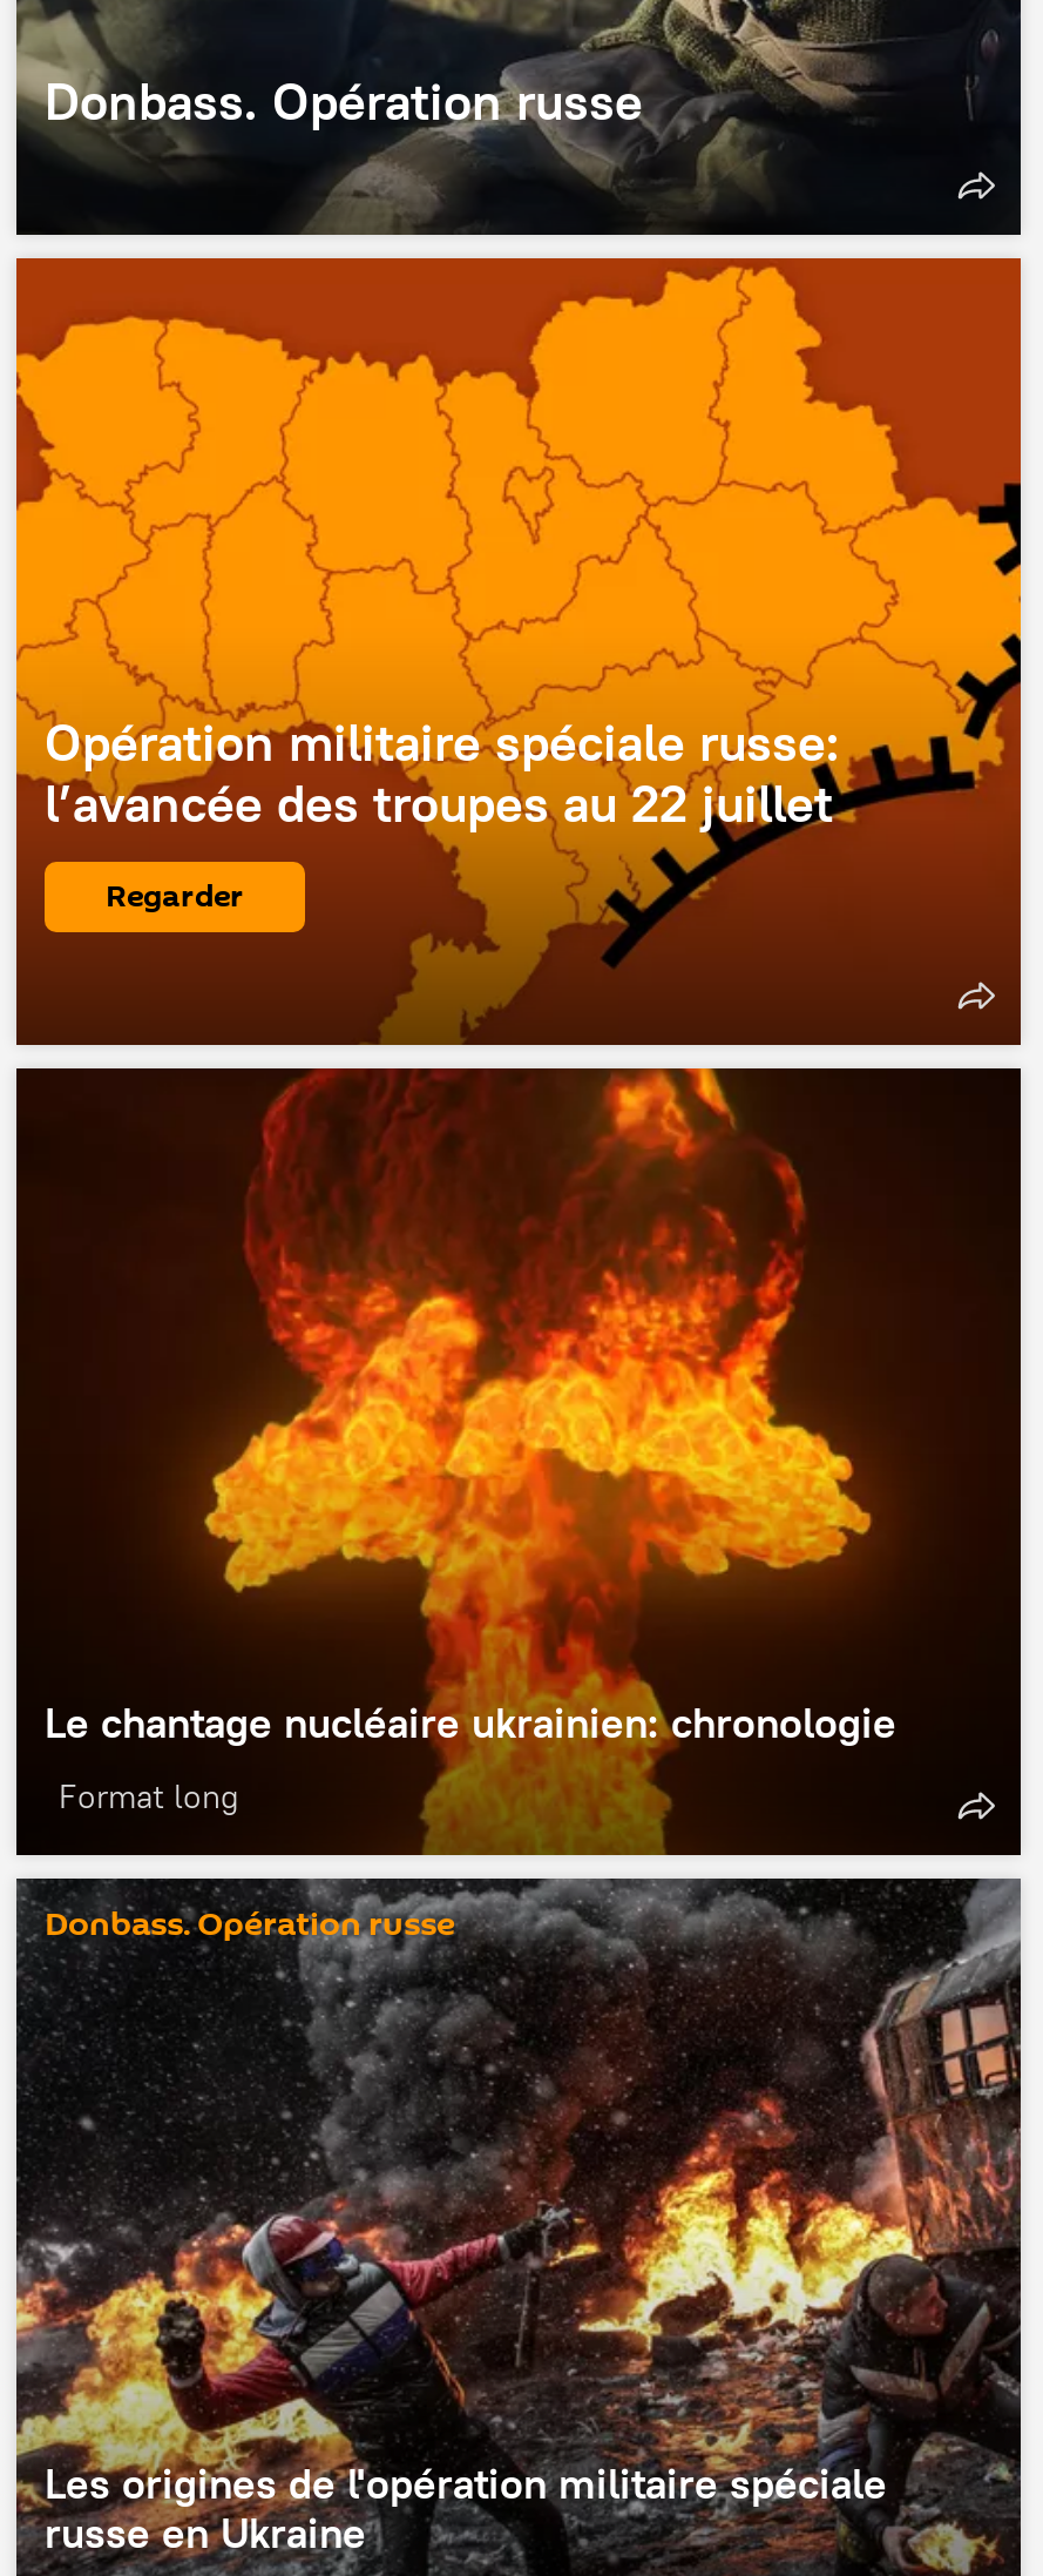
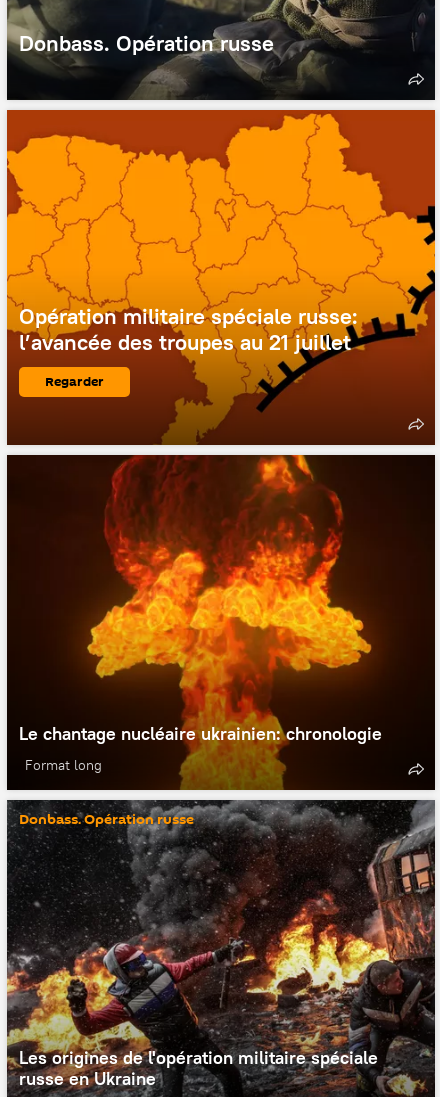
[45,770,833,836] l’avancée des troupes au 22 juillet -> [19,328,351,356] l’avancée des troupes au 21 juillet

